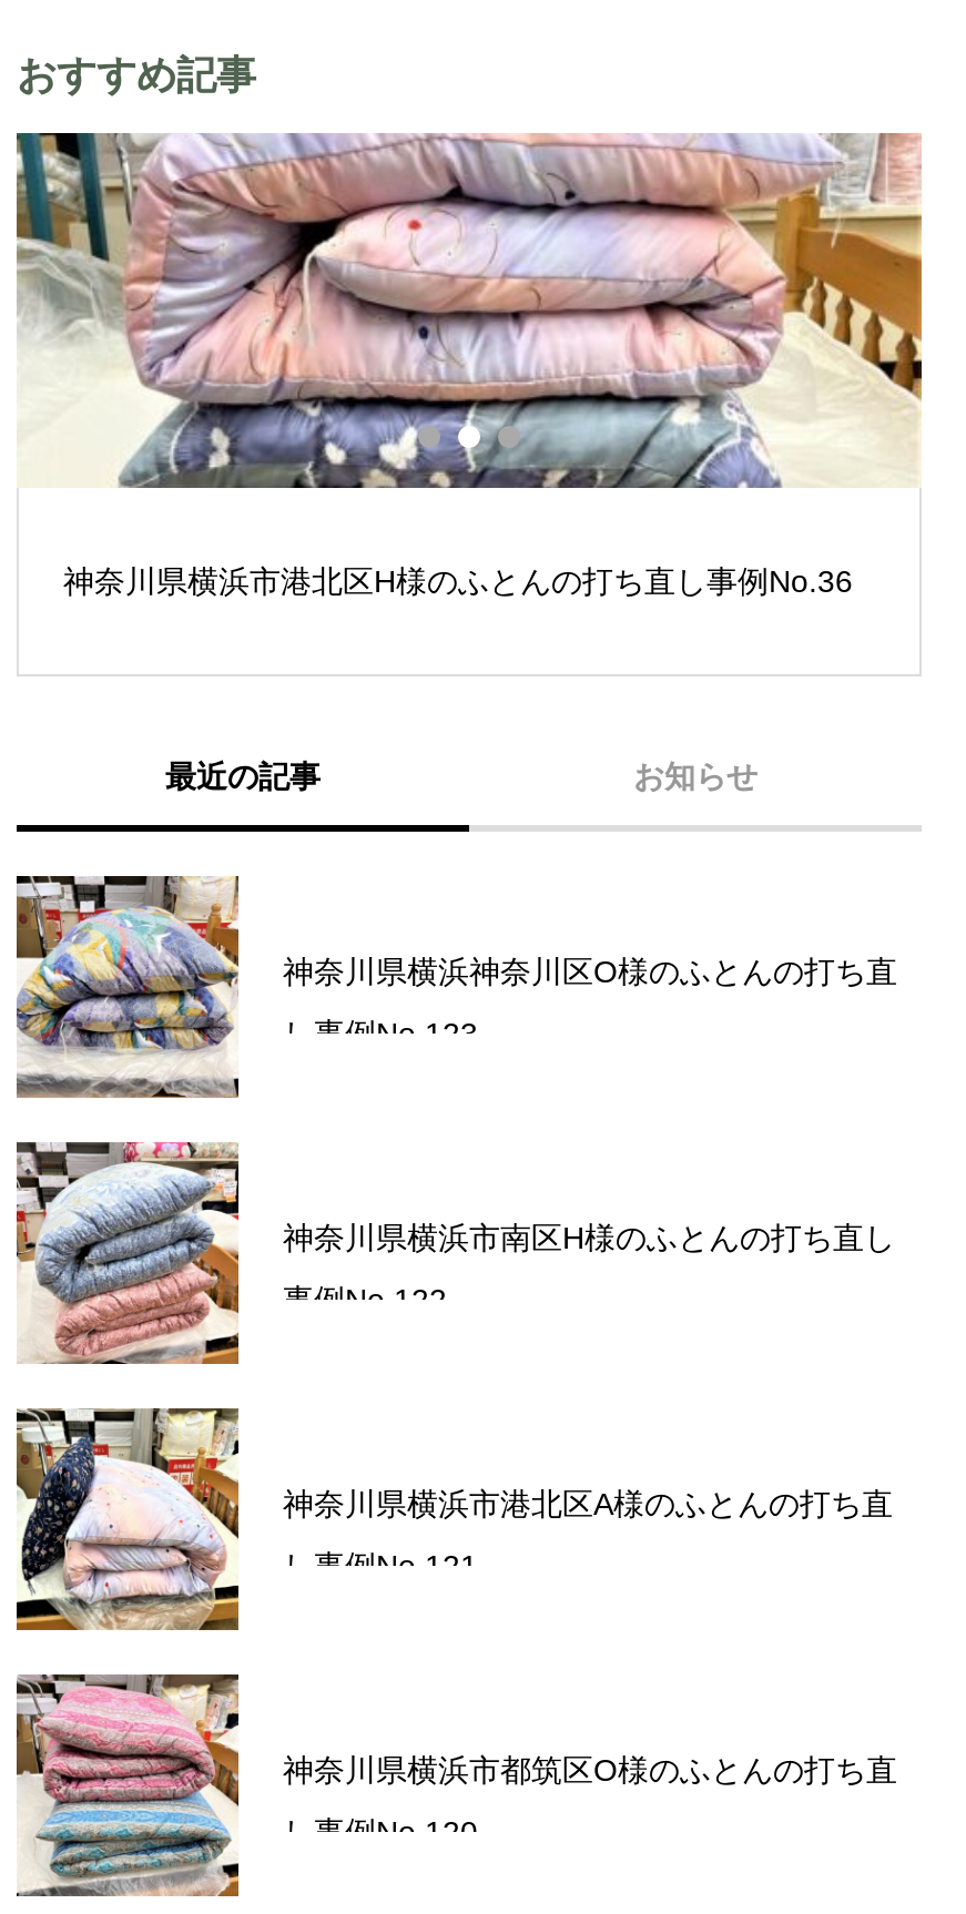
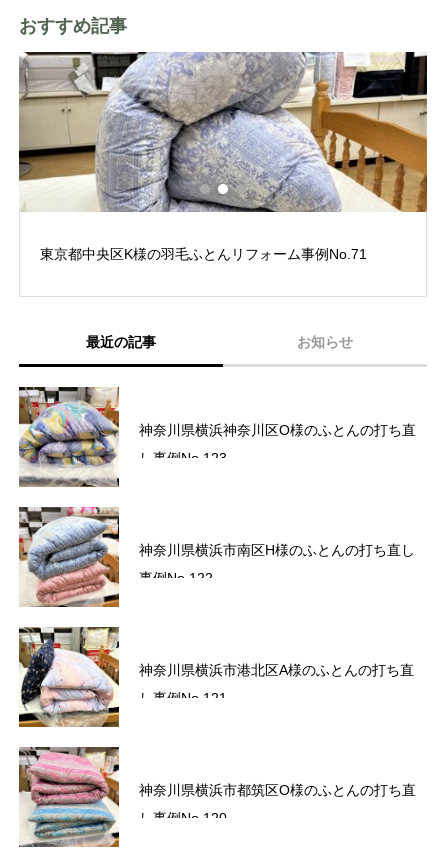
[14,131,924,599] [image] | 神奈川県横浜市港北区H様のふとんの打ち直し事例No.36 -> [18,51,428,262] [image] | 東京都中央区K様の羽毛ふとんリフォーム事例No.71

